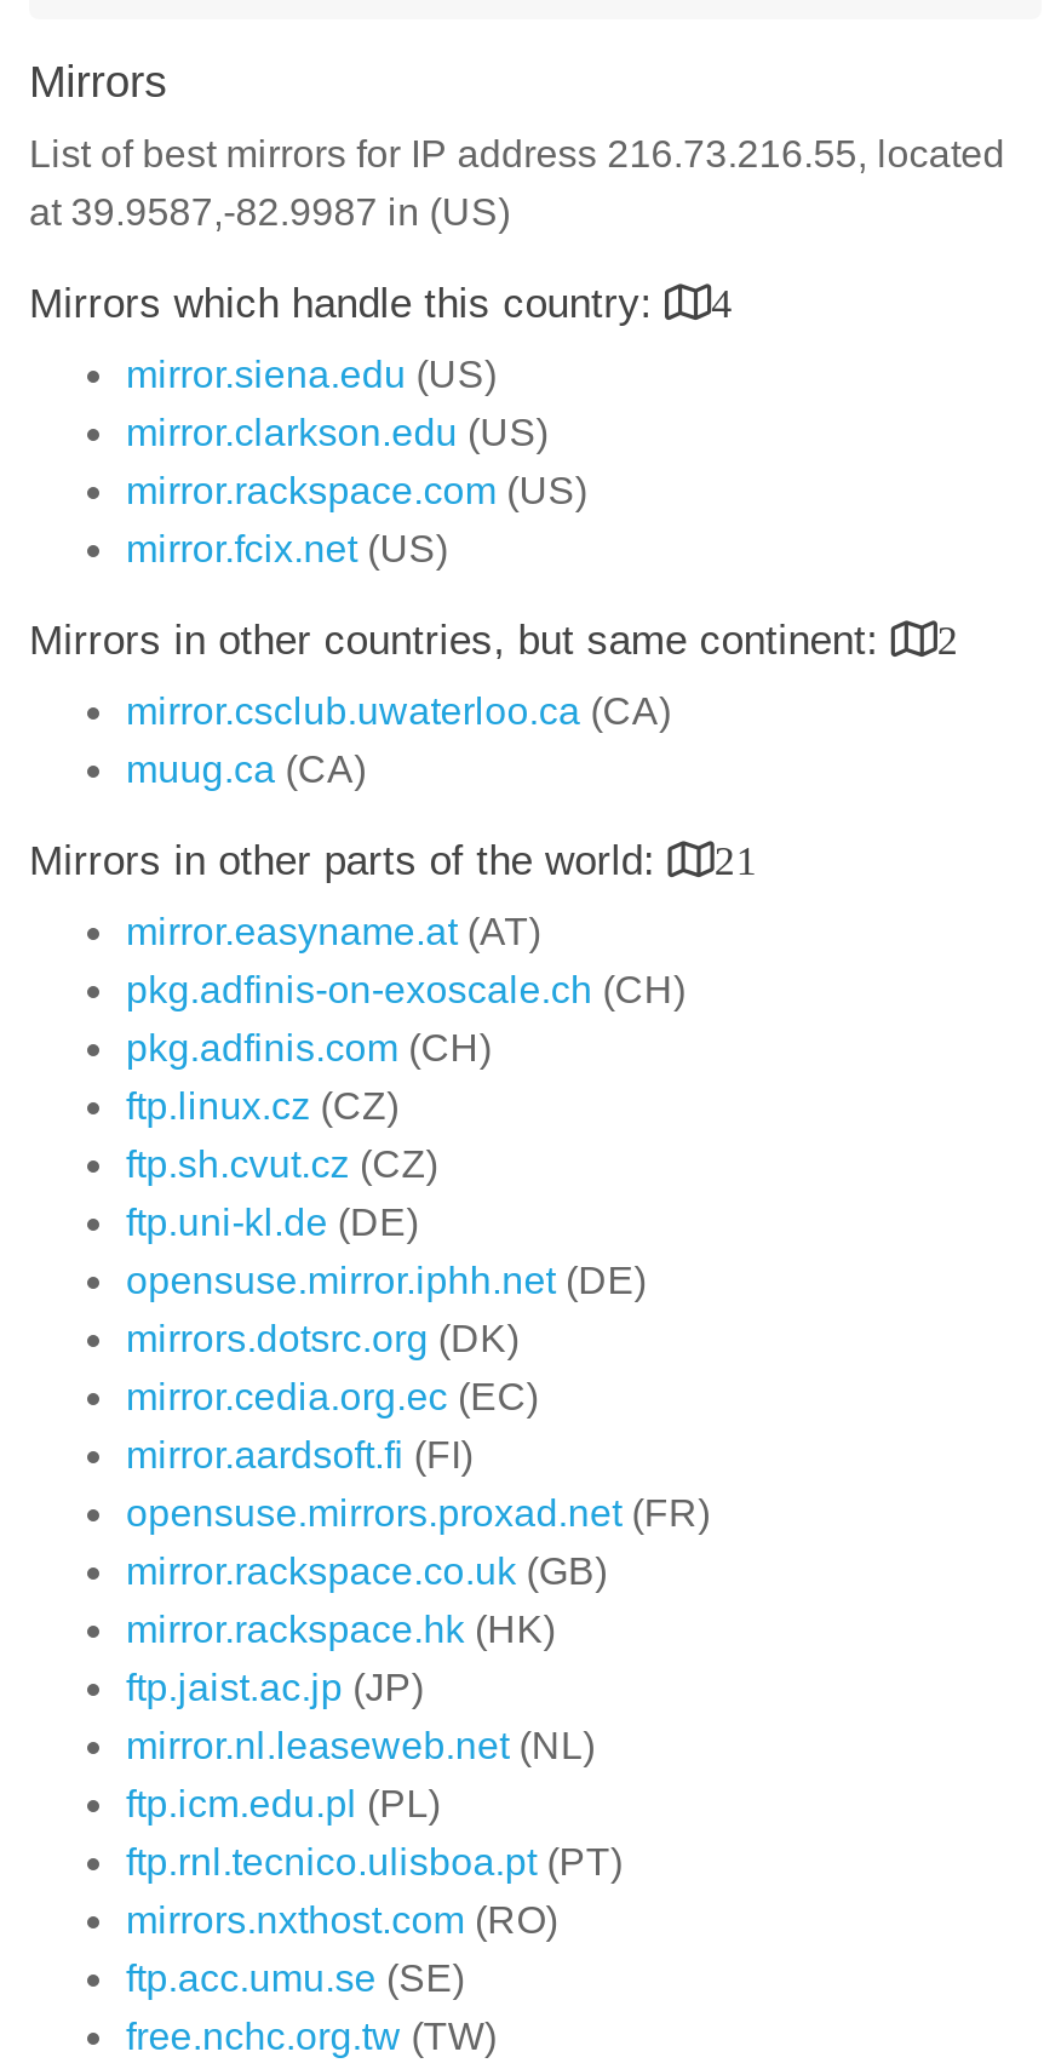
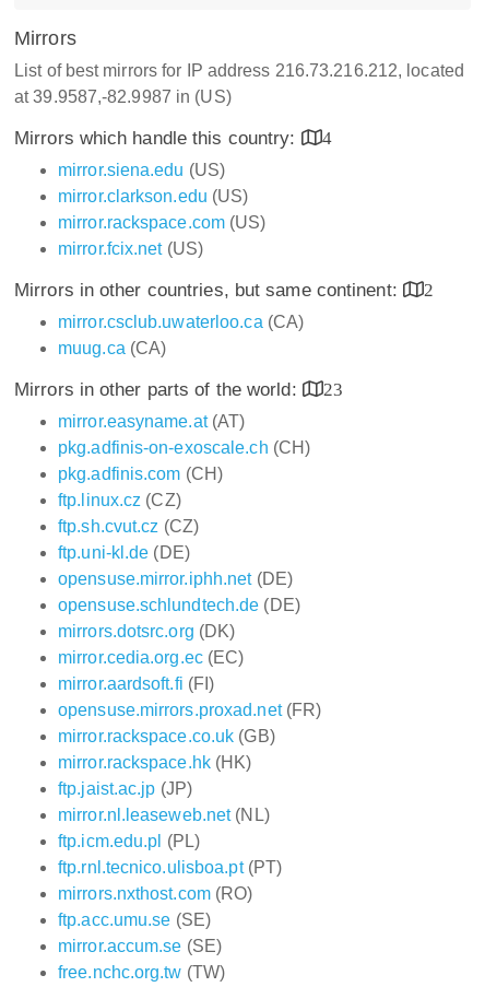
[29,133,1005,174] List of best mirrors for IP address 216.73.216.55, located -> [14,61,464,80] List of best mirrors for IP address 216.73.216.212, located
[29,838,758,884] Mirrors in other parts of the world: 21 -> [14,379,343,400] Mirrors in other parts of the world: 23
none -> [58,596,300,614] opensuse.schlundtech.de (DE)
none -> [58,937,222,955] mirror.accum.se (SE)

